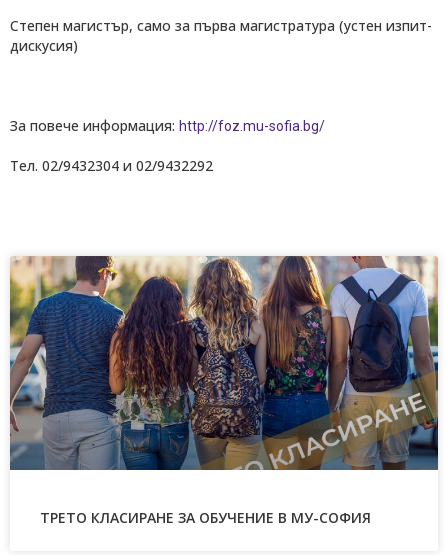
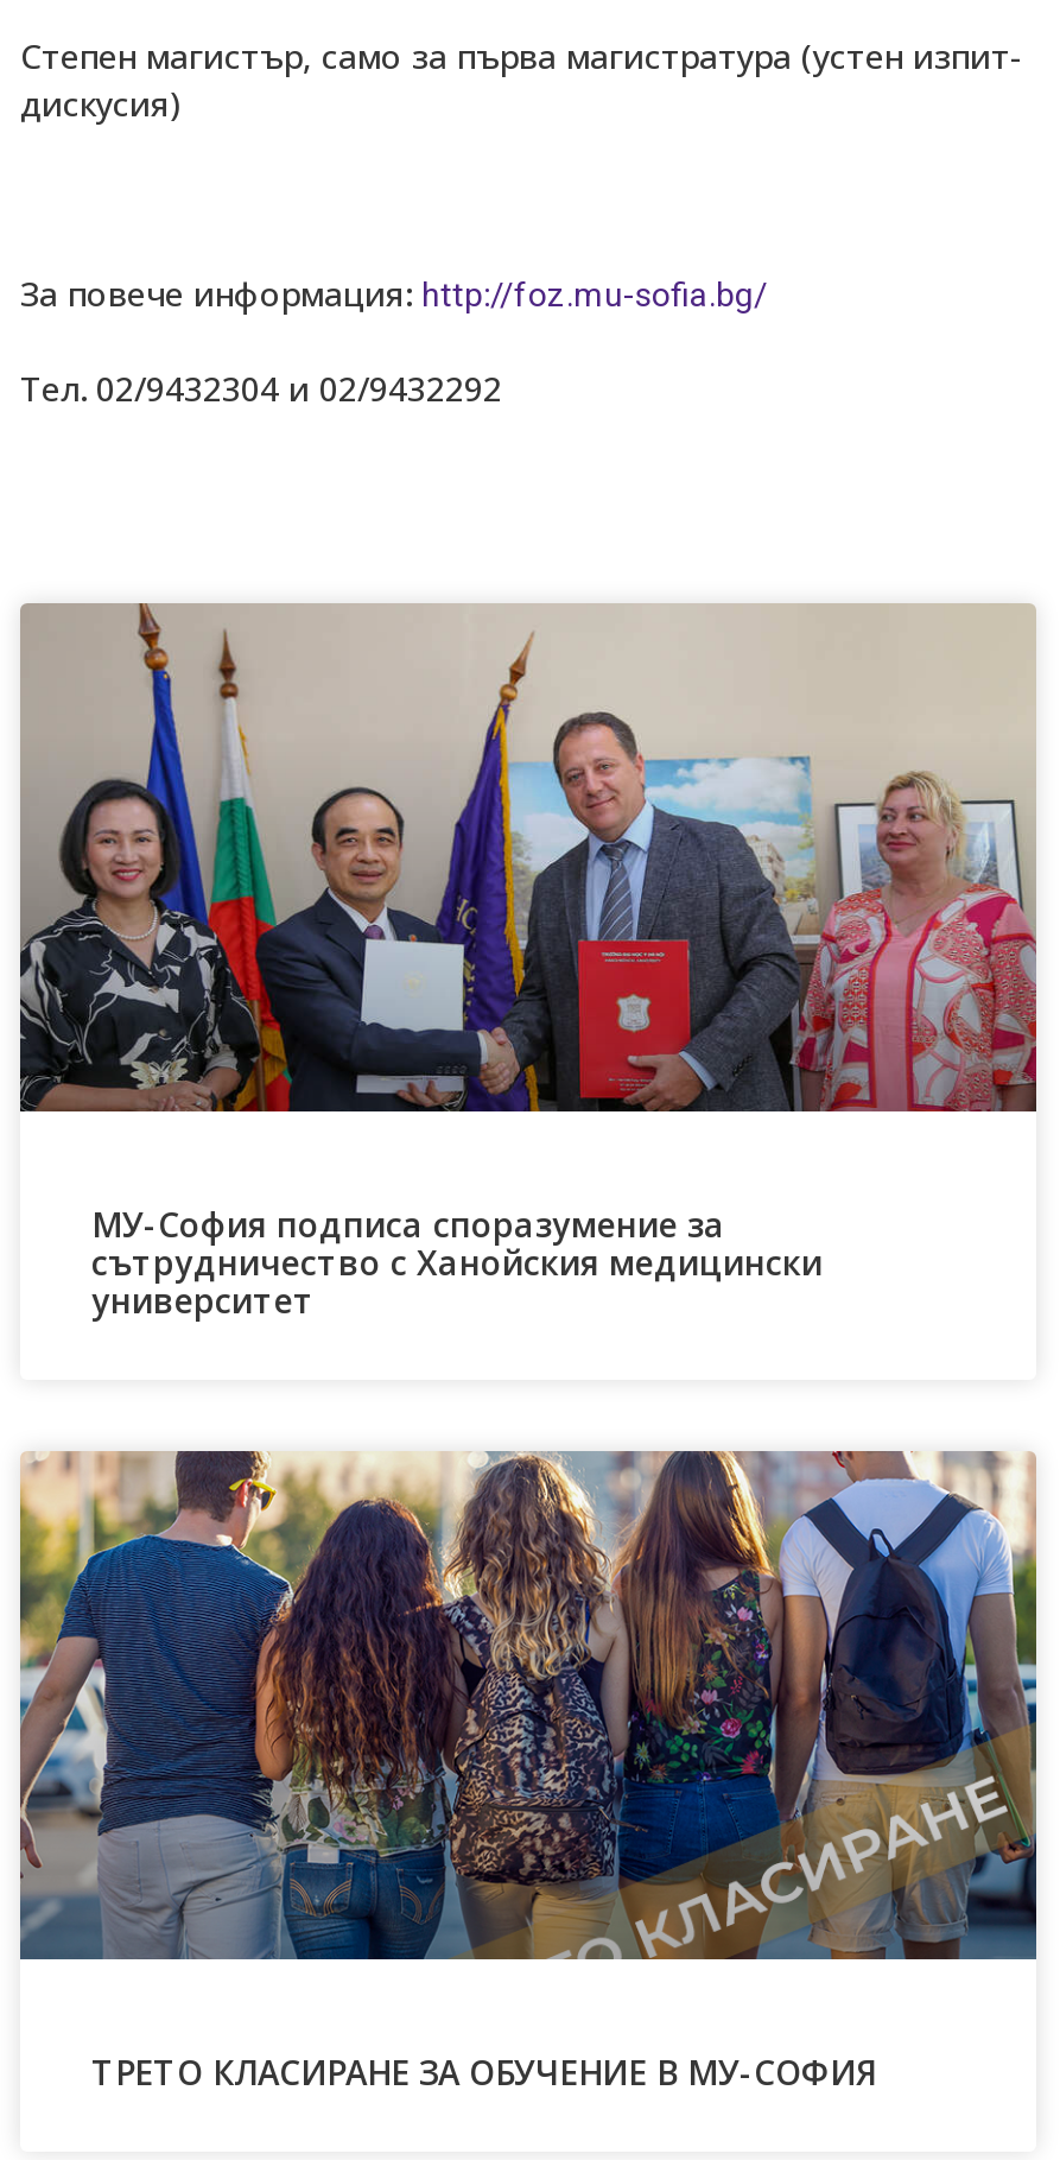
none -> [20,602,1039,1322] [image] | МУ-София подписа споразумение за | сътрудничество с Ханойския медицински | университет

